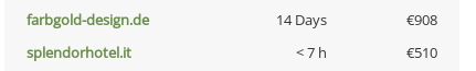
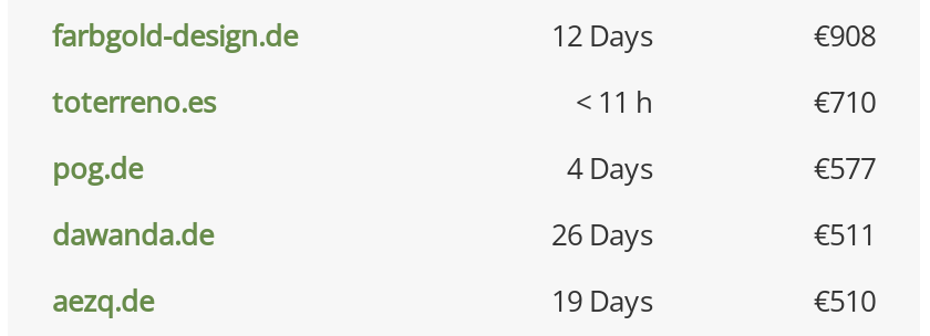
[276,10,326,29] 14 Days -> [551,15,653,55] 12 Days
[27,43,326,62] splendorhotel.it | < 7 h -> [52,82,876,321] toterreno.es | < 11 h | €710 | pog.de | 4 Days | €577 | dawanda.de | 26 Days | €511 | aezq.de | 19 Days

